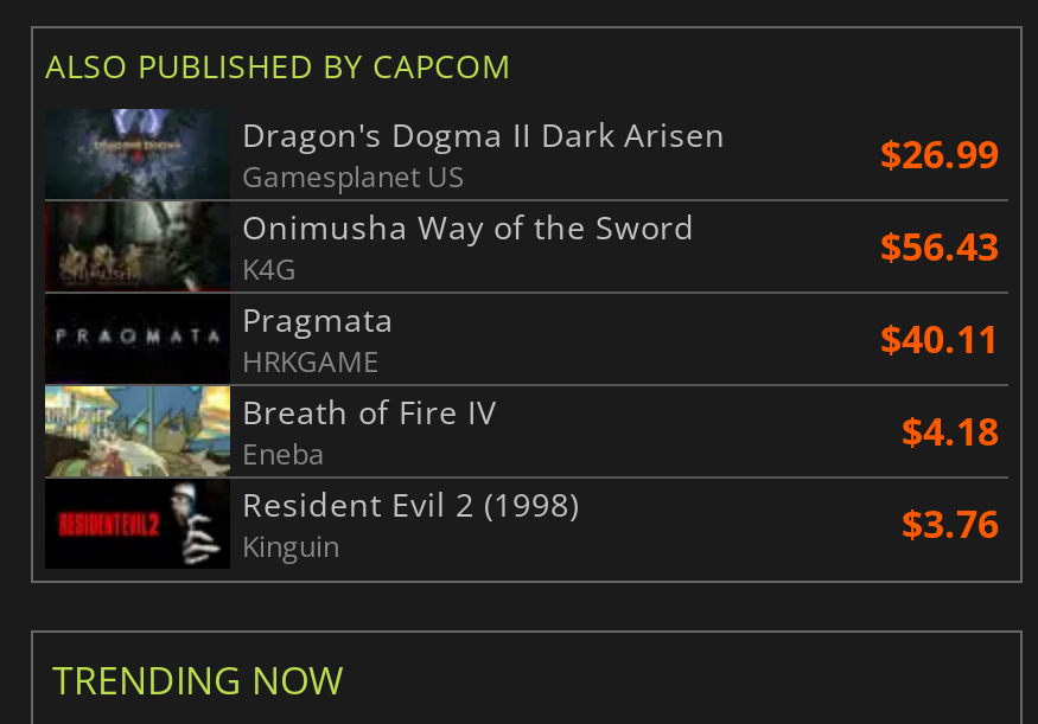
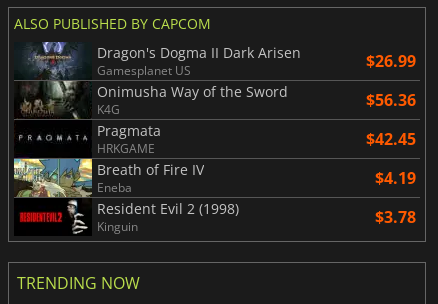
[880,221,999,273] $56.43 -> [366,89,416,111] $56.36
[880,314,999,366] $40.11 -> [366,128,416,150] $42.45
[902,406,999,458] $4.18 -> [375,167,416,189] $4.19
[902,499,999,551] $3.76 -> [375,206,416,228] $3.78

